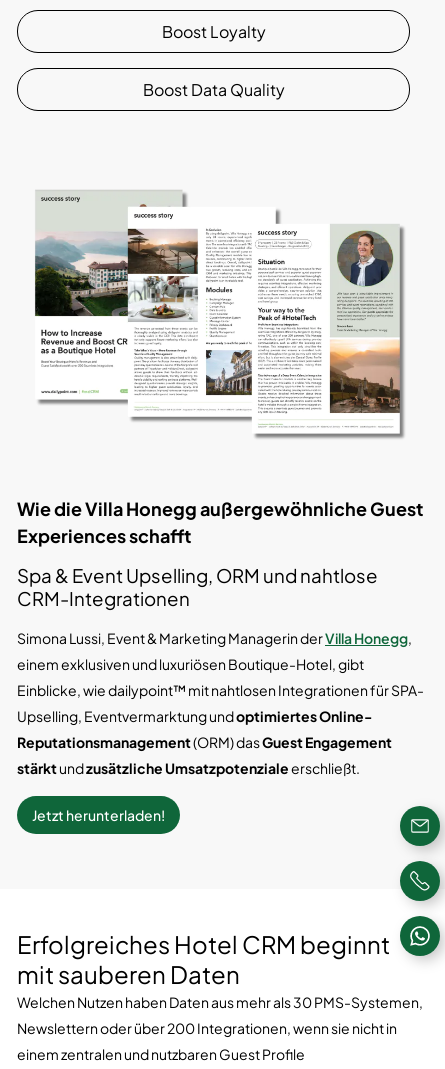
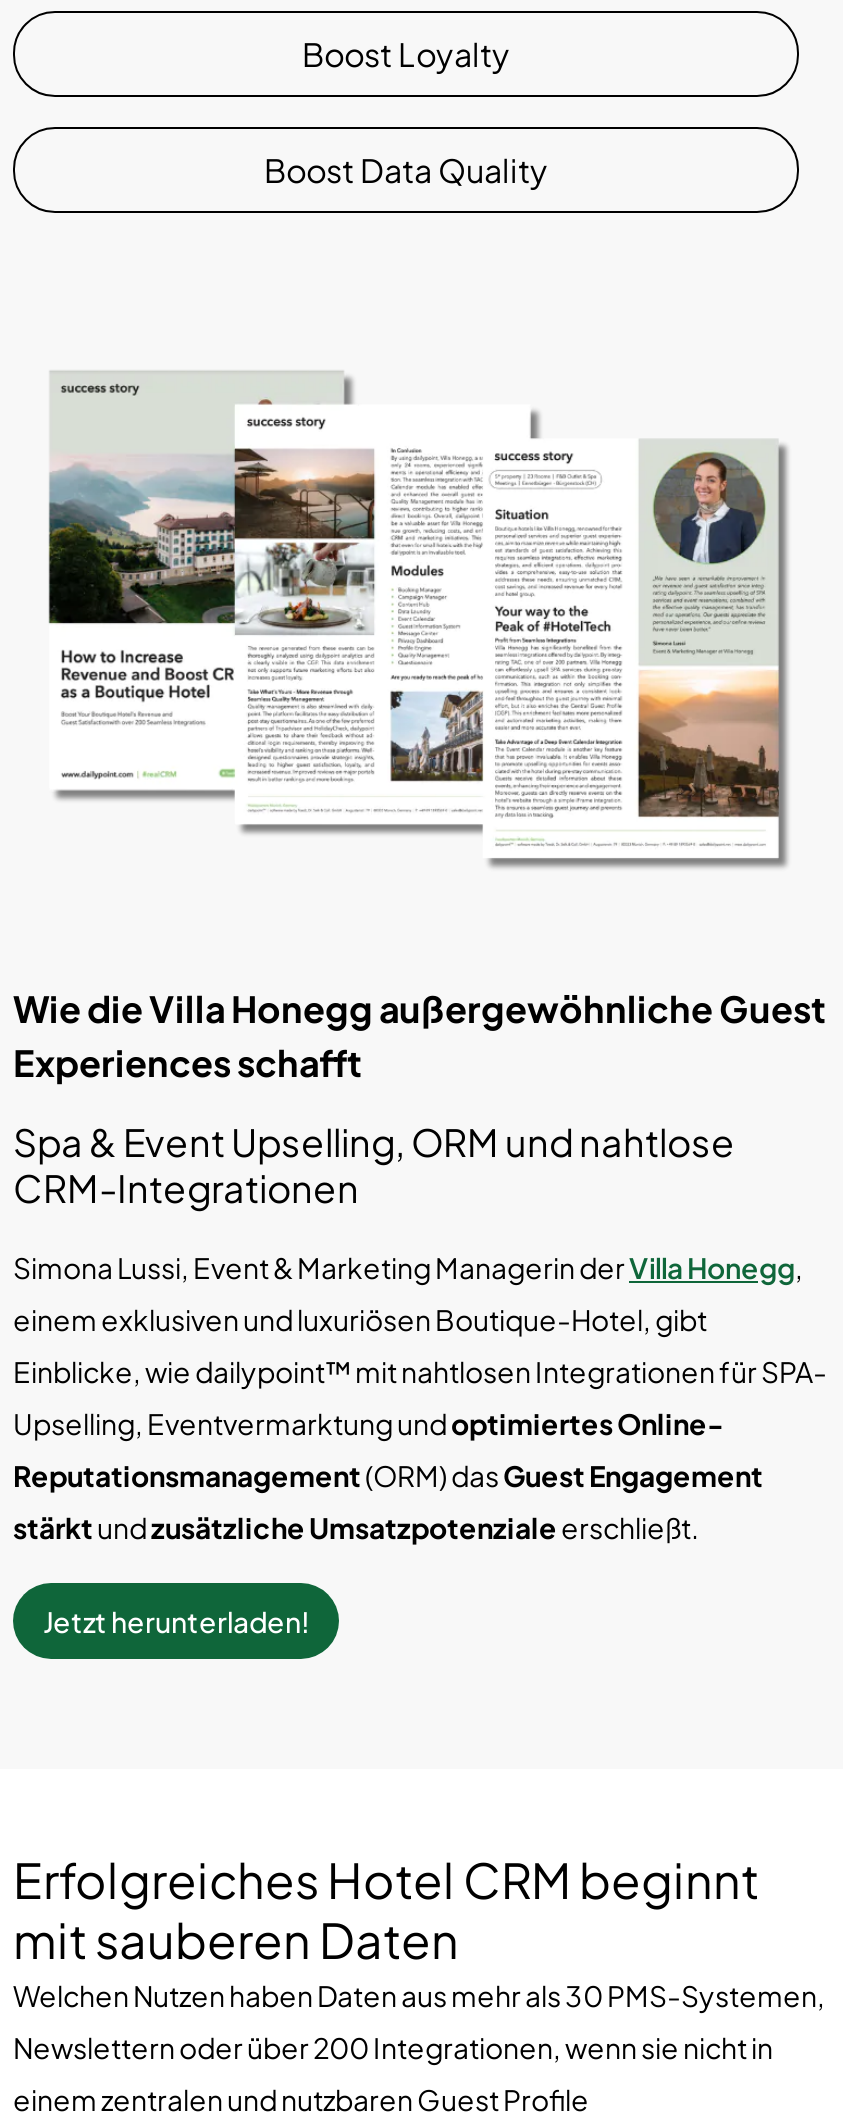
[399,805,442,849] [image] -> none
[399,860,442,904] [image] -> none
[399,915,442,959] [image] -> none

